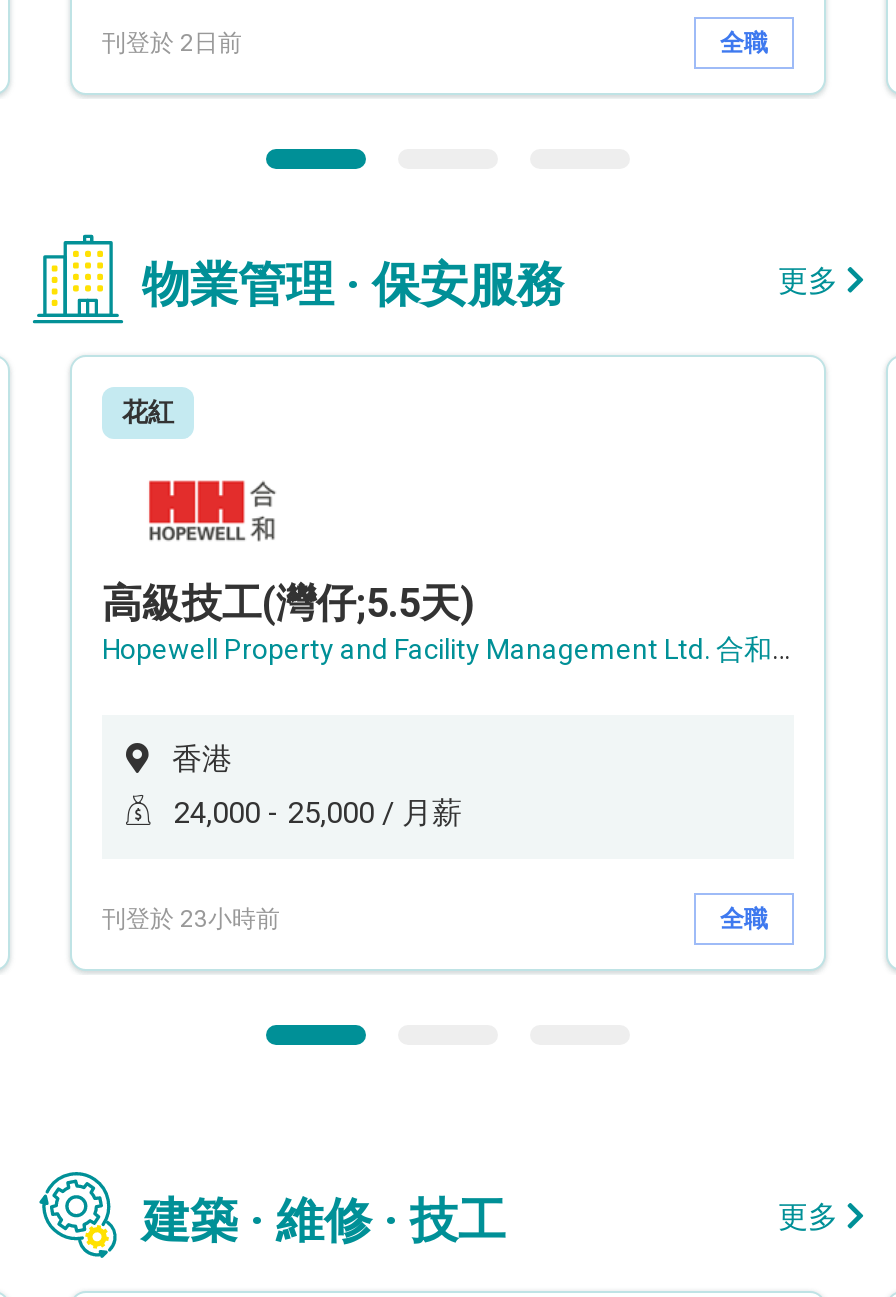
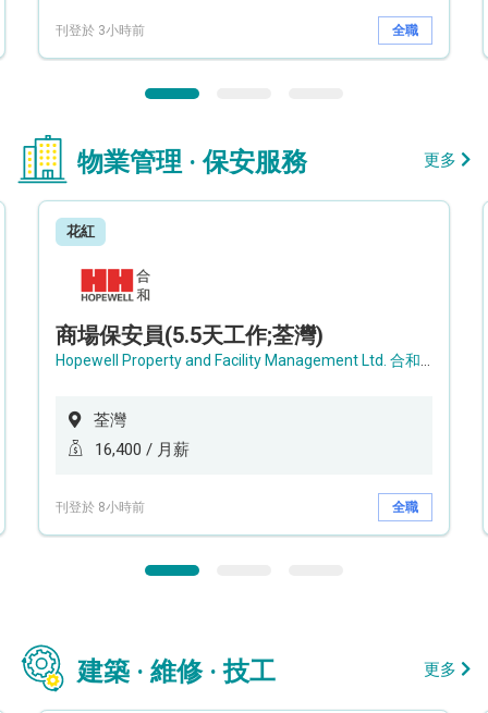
[102,28,242,56] 刊登於 2日前 -> [56,22,145,38] 刊登於 3小時前
[102,579,474,627] 高級技工(灣仔;5.5天) -> [56,322,324,348] 商場保安員(5.5天工作;荃灣)
[172,741,232,777] 香港 -> [94,411,126,430] 荃灣
[174,795,462,831] 24,000 - 25,000 / 月薪 -> [95,440,190,460] 16,400 / 月薪
[102,904,280,932] 刊登於 23小時前 -> [56,499,145,514] 刊登於 8小時前

